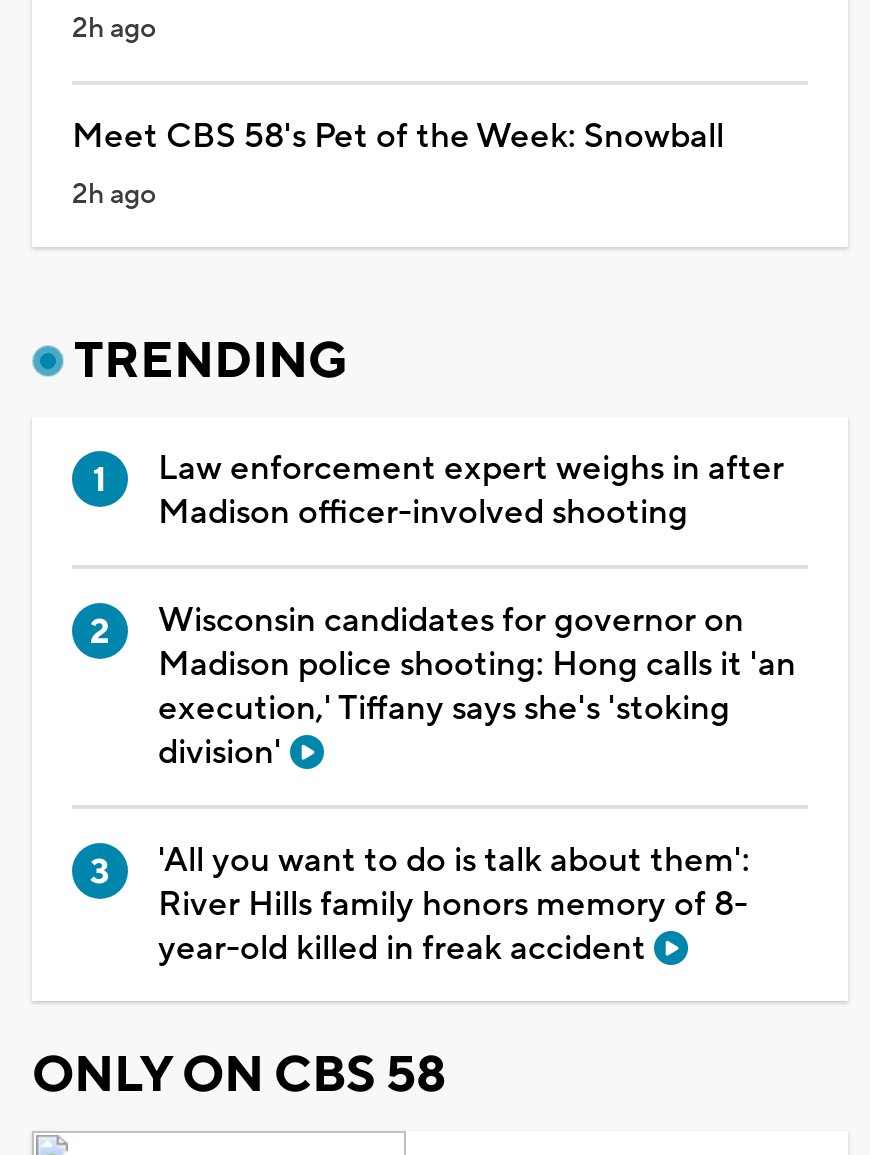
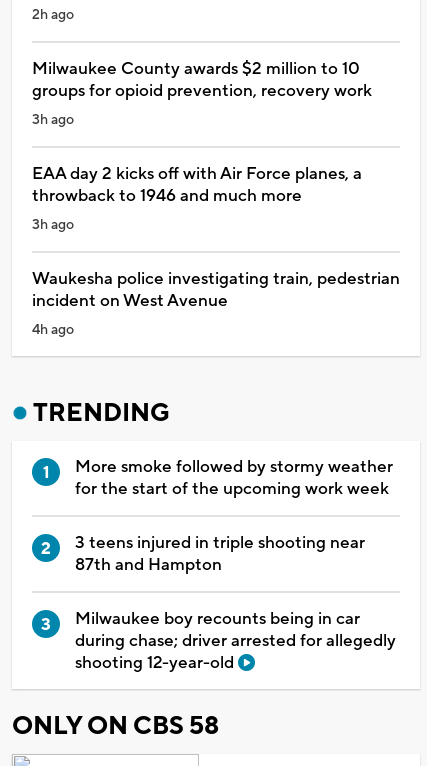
[72,115,724,213] Meet CBS 58's Pet of the Week: Snowball | 2h ago -> [32,58,400,339] Milwaukee County awards $2 million to 10 | groups for opioid prevention, recovery work | 3h ago | EAA day 2 kicks off with Air Force planes, a | throwback to 1946 and much more | 3h ago | Waukesha police investigating train, pedestrian | incident on West Avenue | 4h ago
moved [74,329,348,393] -> [33,397,170,429]: TRENDING
[158,447,784,535] Law enforcement expert weighs in after | Madison officer-involved shooting -> [75,456,393,500] More smoke followed by stormy weather | for the start of the upcoming work week
[158,599,796,775] Wisconsin candidates for governor on | Madison police shooting: Hong calls it 'an | execution,' Tiffany says she's 'stoking | division' -> [75,532,365,576] 3 teens injured in triple shooting near | 87th and Hampton
[158,839,750,971] 'All you want to do is talk about them': | River Hills family honors memory of 8- | year-old killed in freak accident -> [75,608,396,674] Milwaukee boy recounts being in car | during chase; driver arrested for allegedly | shooting 12-year-old

